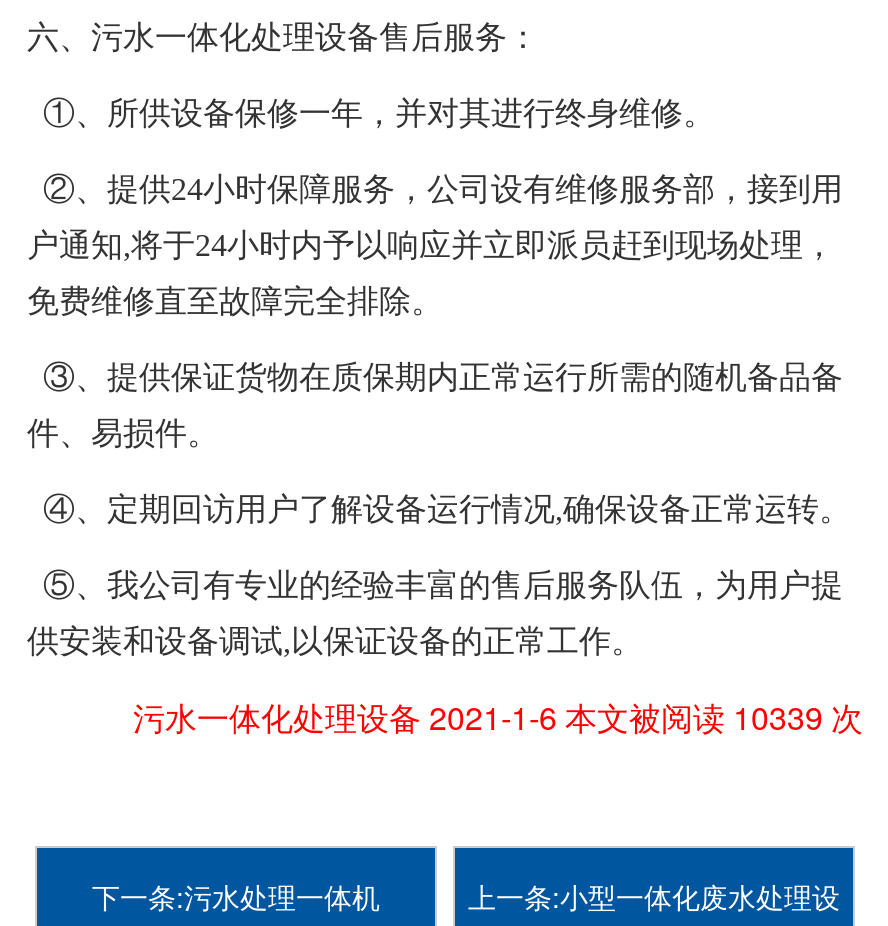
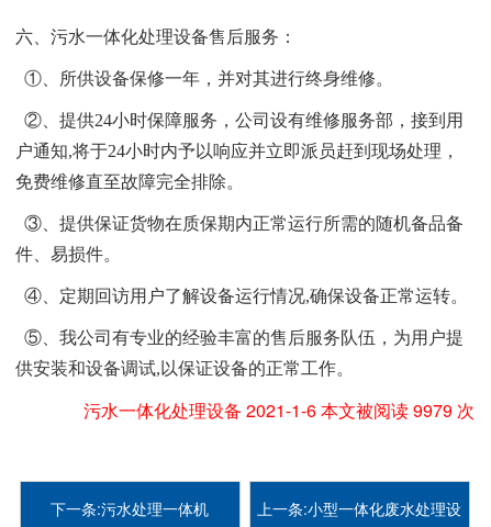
[133,695,863,741] 污水一体化处理设备 2021-1-6 本文被阅读 10339 次 -> [83,398,475,423] 污水一体化处理设备 2021-1-6 本文被阅读 9979 次

